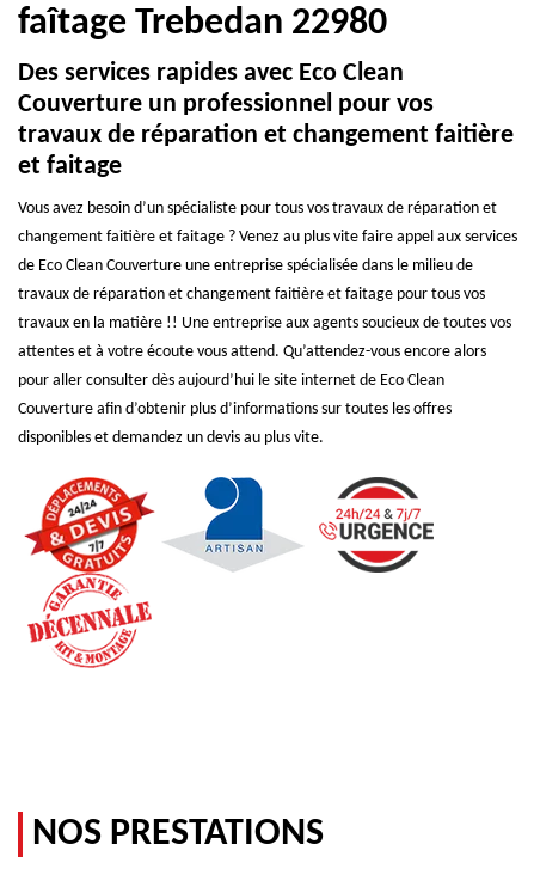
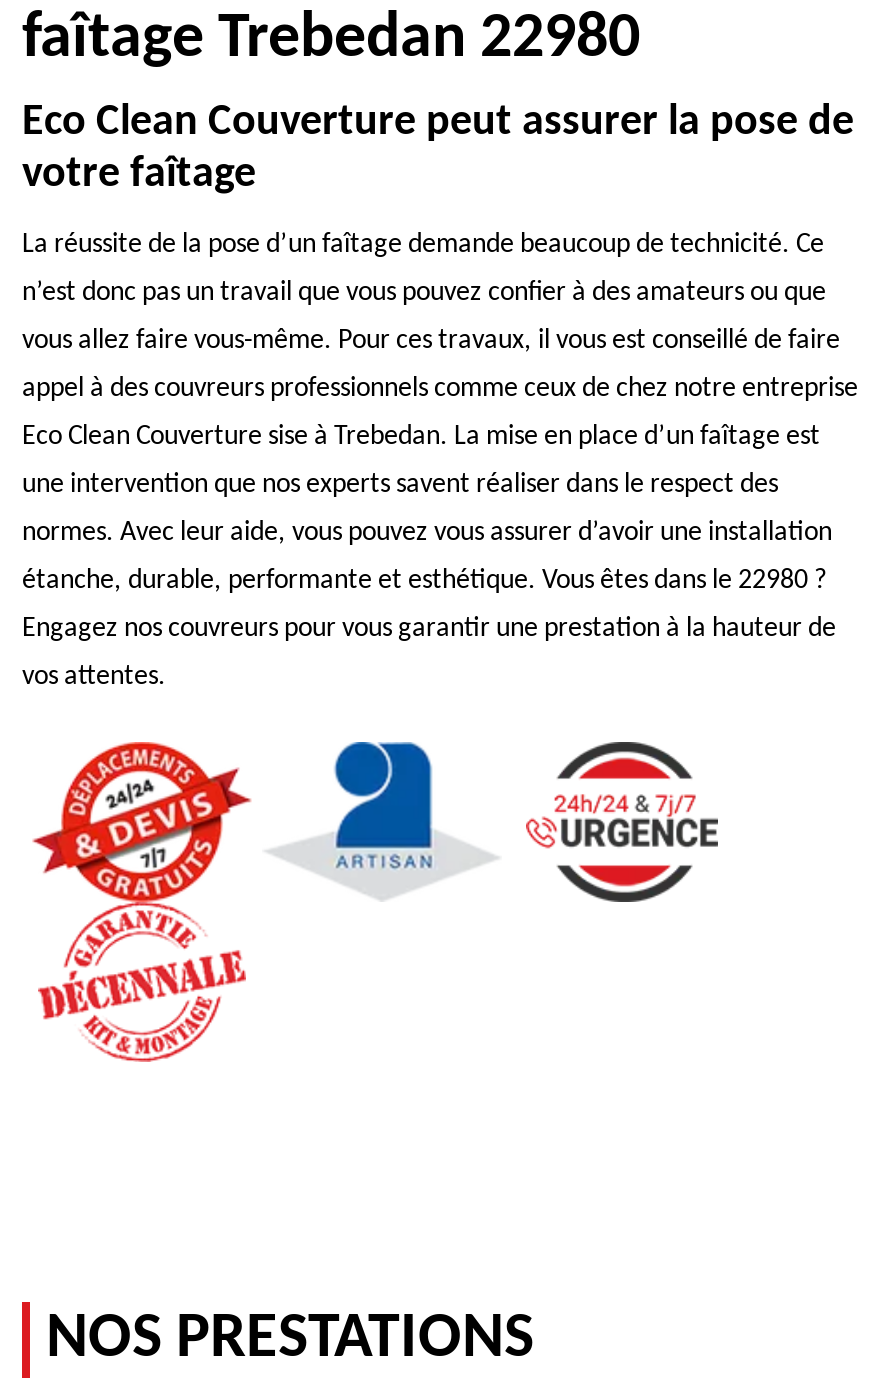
[18,60,517,447] Des services rapides avec Eco Clean | Couverture un professionnel pour vos | travaux de réparation et changement faitière | et faitage | Vous avez besoin d’un spécialiste pour tous vos travaux de réparation et | changement faitière et faitage ? Venez au plus vite faire appel aux services | de Eco Clean Couverture une entreprise spécialisée dans le milieu de | travaux de réparation et changement faitière et faitage pour tous vos | travaux en la matière !! Une entreprise aux agents soucieux de toutes vos | attentes et à votre écoute vous attend. Qu’attendez-vous encore alors | pour aller consulter dès aujourd’hui le site internet de Eco Clean | Couverture afin d’obtenir plus d’informations sur toutes les offres | disponibles et demandez un devis au plus vite. -> [22,100,858,692] Eco Clean Couverture peut assurer la pose de | votre faîtage | La réussite de la pose d’un faîtage demande beaucoup de technicité. Ce | n’est donc pas un travail que vous pouvez confier à des amateurs ou que | vous allez faire vous-même. Pour ces travaux, il vous est conseillé de faire | appel à des couvreurs professionnels comme ceux de chez notre entreprise | Eco Clean Couverture sise à Trebedan. La mise en place d’un faîtage est | une intervention que nos experts savent réaliser dans le respect des | normes. Avec leur aide, vous pouvez vous assurer d’avoir une installation | étanche, durable, performante et esthétique. Vous êtes dans le 22980 ? | Engagez nos couvreurs pour vous garantir une prestation à la hauteur de | vos attentes.

